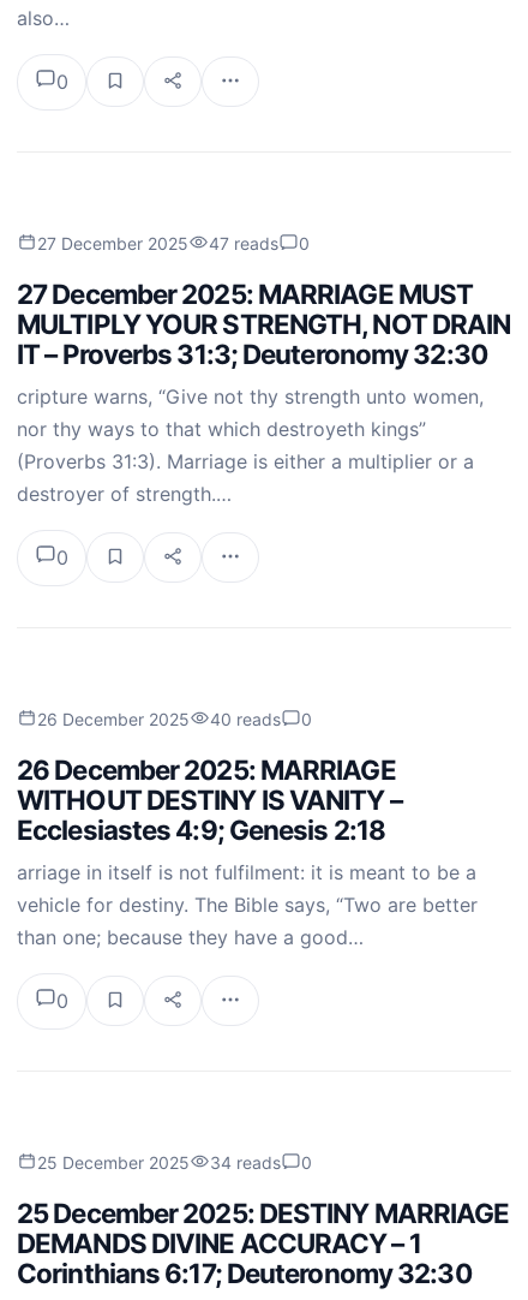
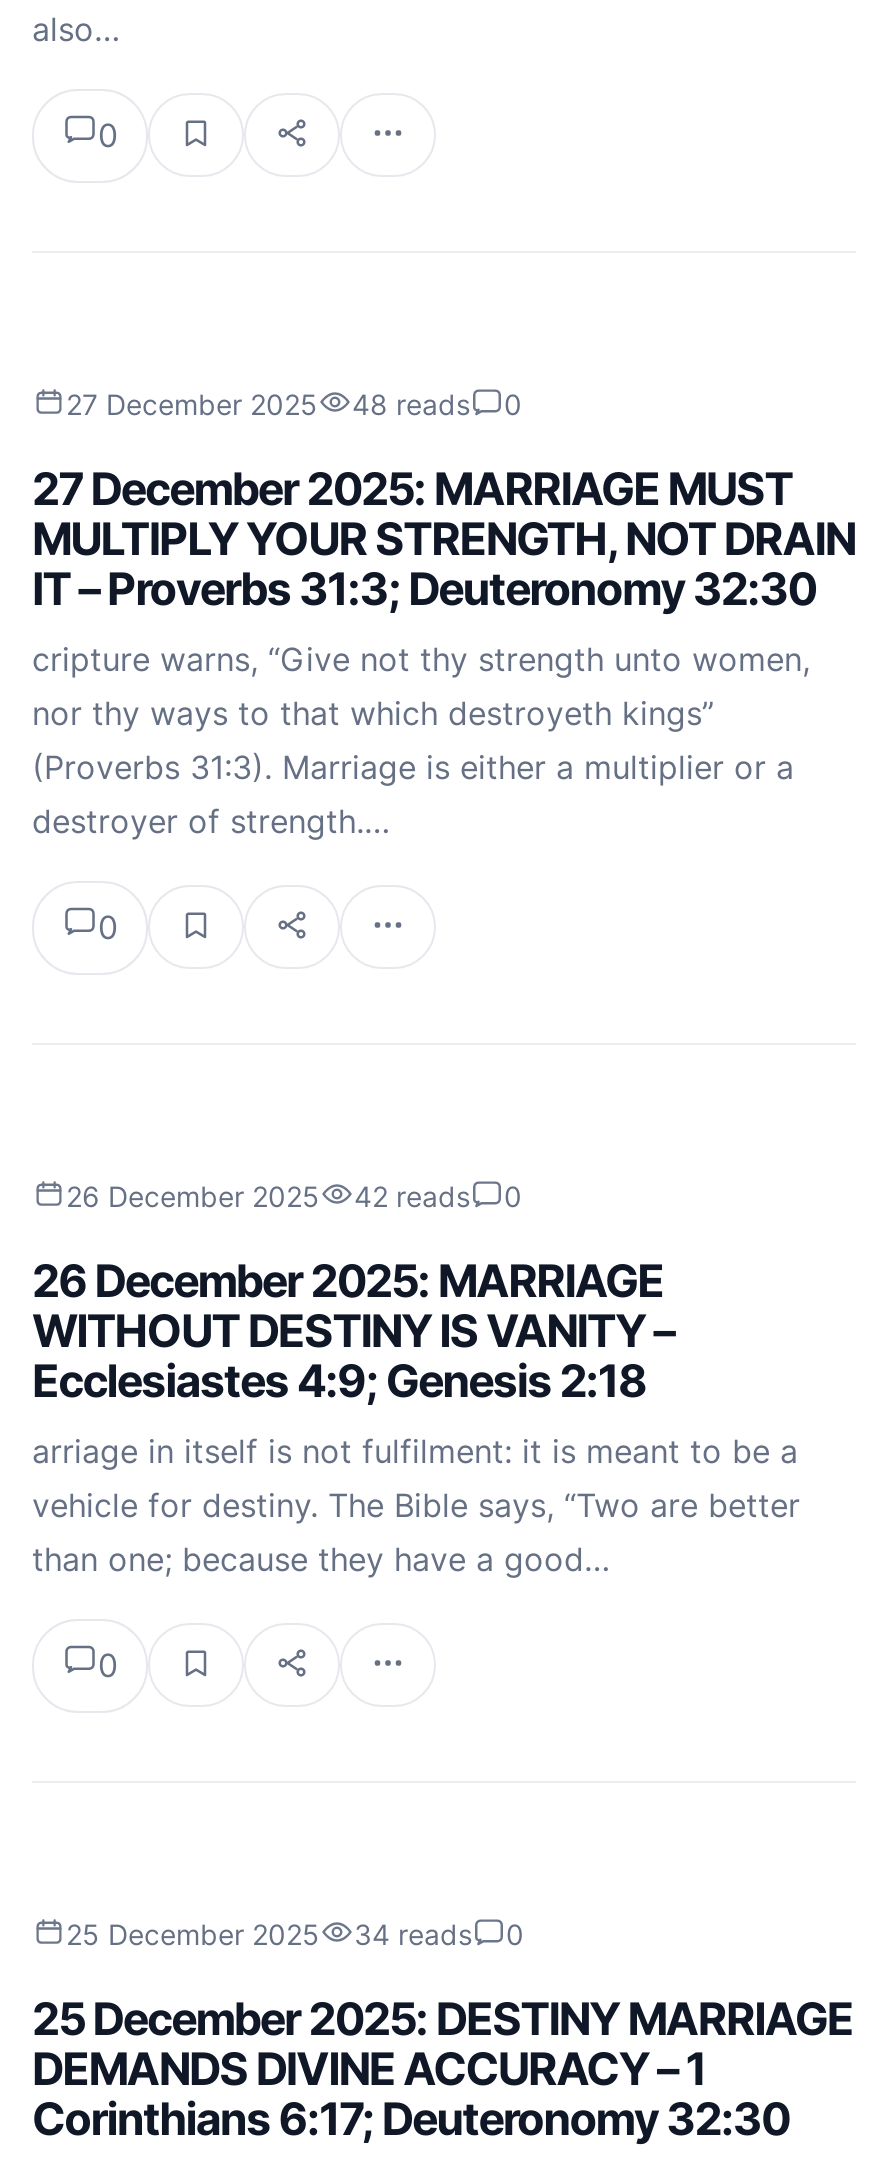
[37,233,310,254] 27 December 2025 47 reads 0 -> [66,388,522,422] 27 December 2025 48 reads 0
[37,709,312,730] 26 December 2025 40 reads 0 -> [66,1180,522,1214] 26 December 2025 42 reads 0

